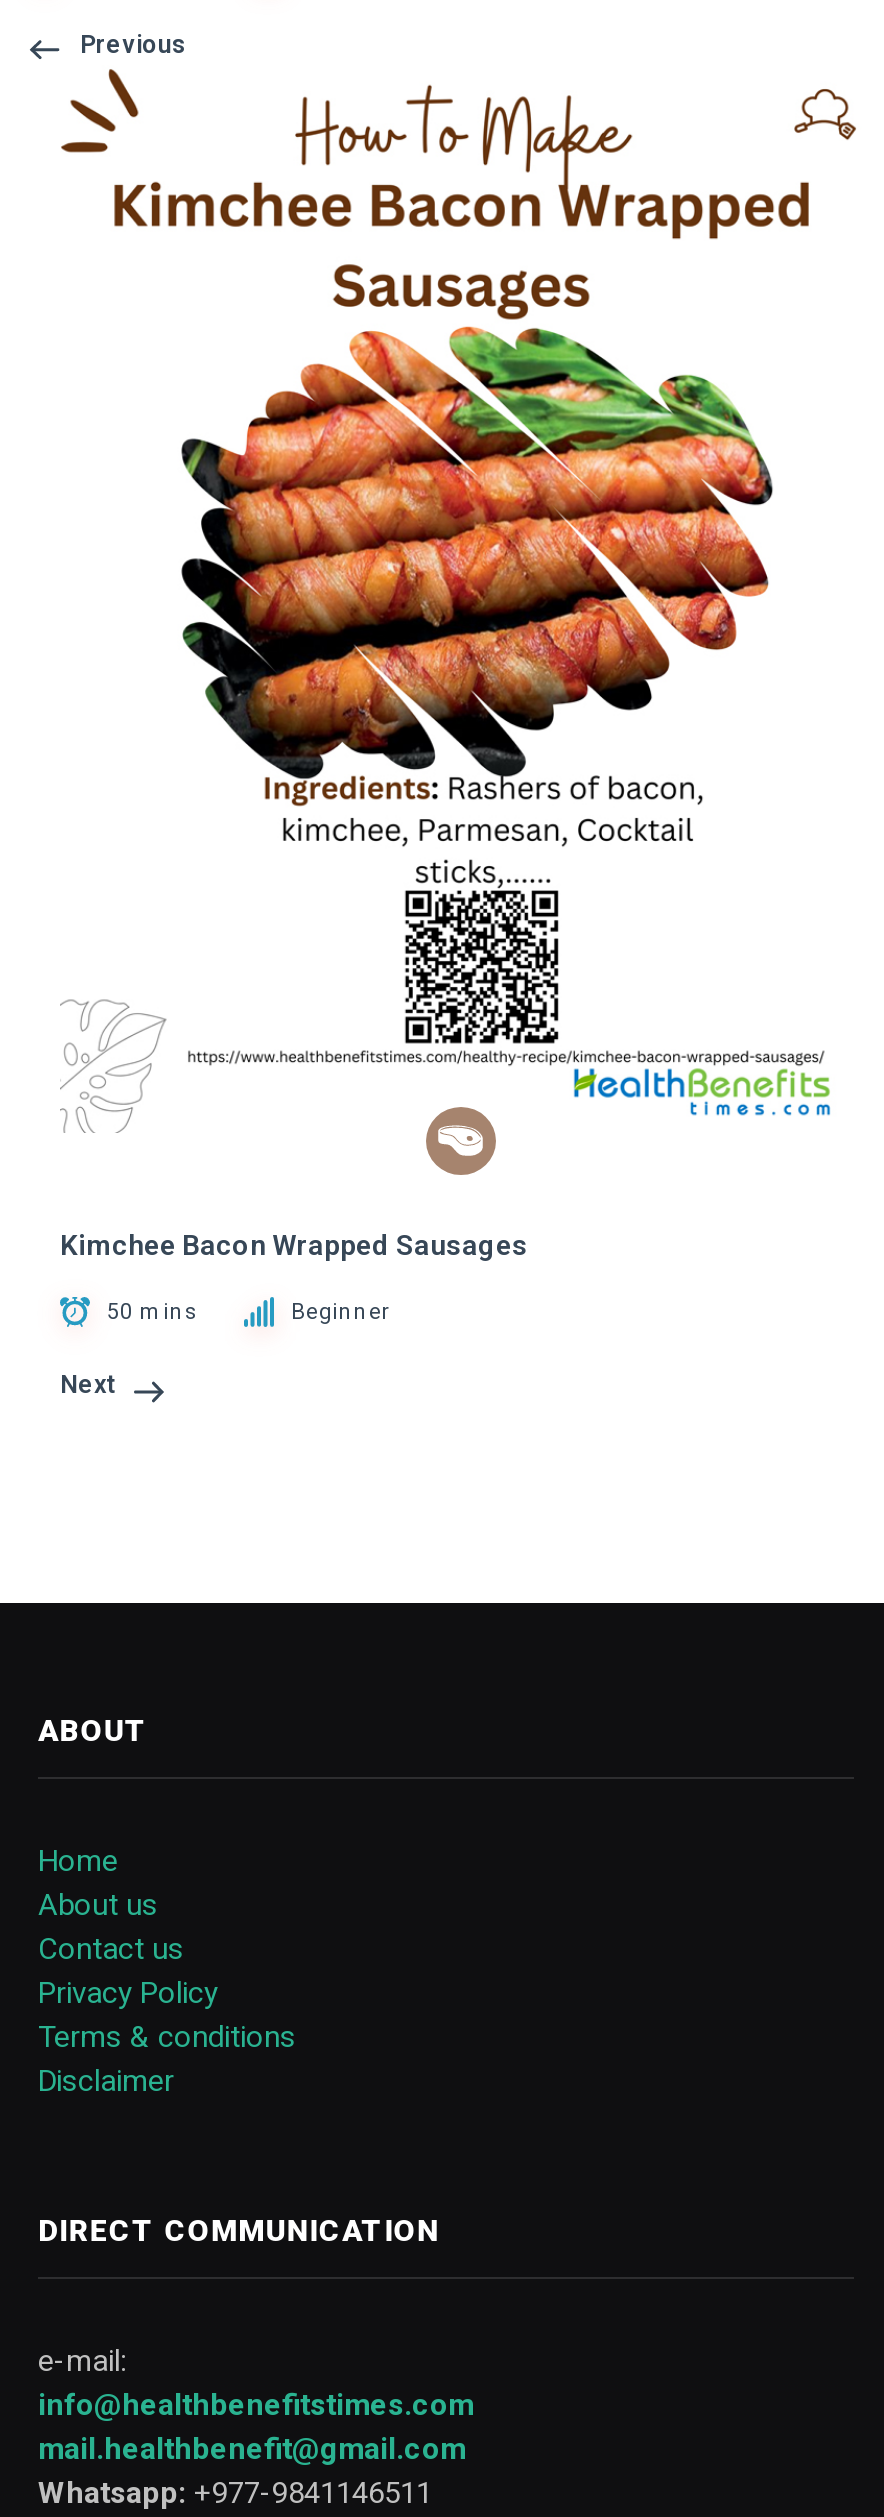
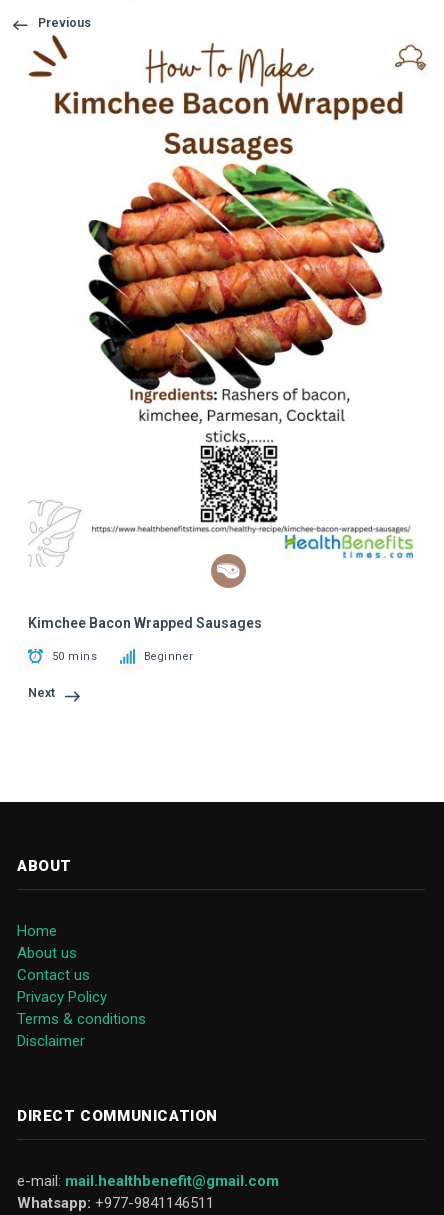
[38,2344,474,2468] e-mail: | info@healthbenefitstimes.com | mail.healthbenefit@gmail.com -> [17,1172,279,1190] e-mail: mail.healthbenefit@gmail.com

